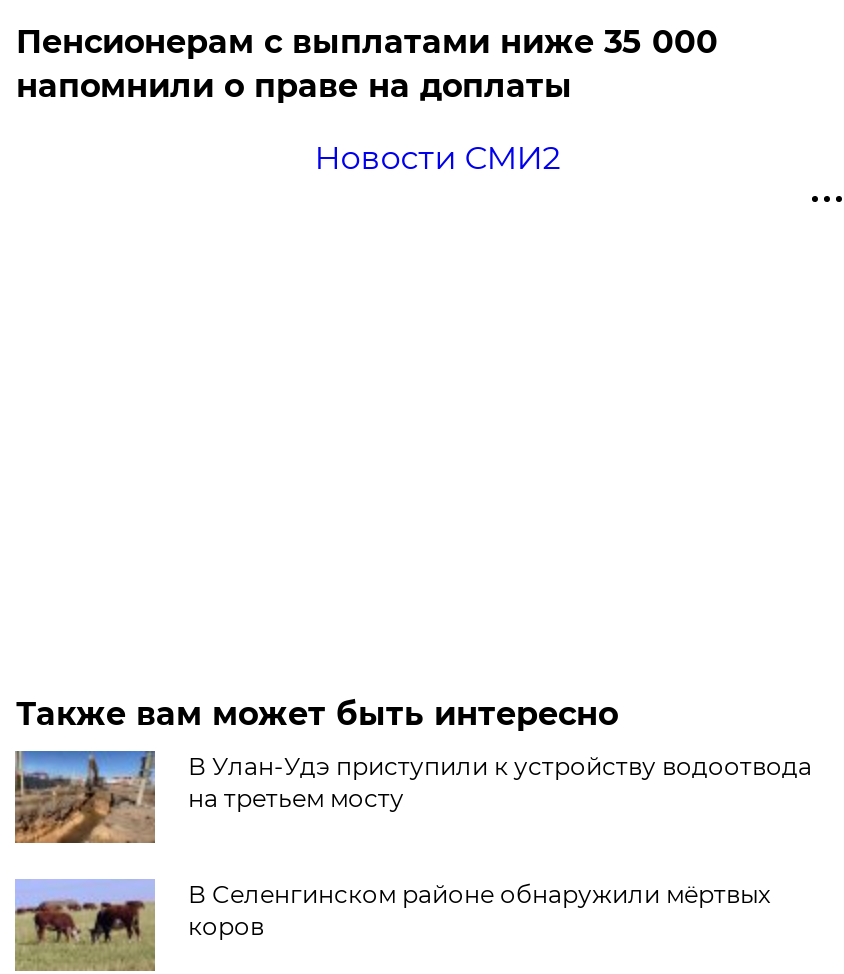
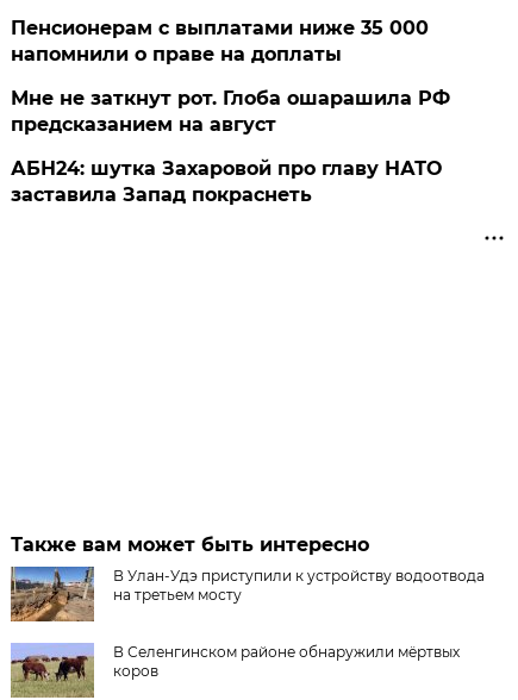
[314,139,560,177] Новости СМИ2 -> [11,87,451,206] Мне не заткнут рот. Глоба ошарашила РФ | предсказанием на август | АБН24: шутка Захаровой про главу НАТО | заставила Запад покраснеть

